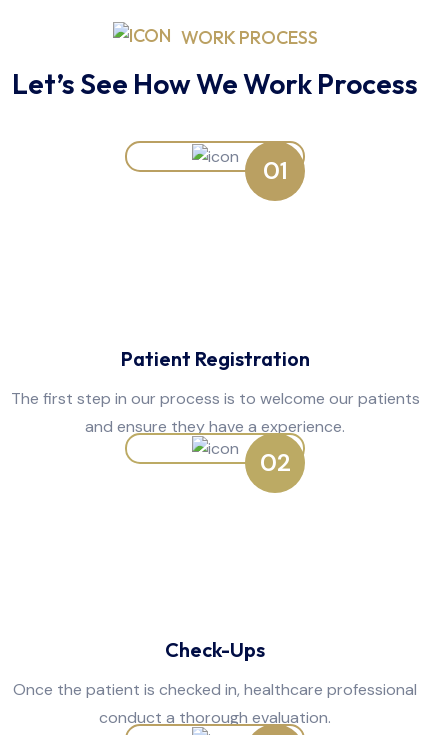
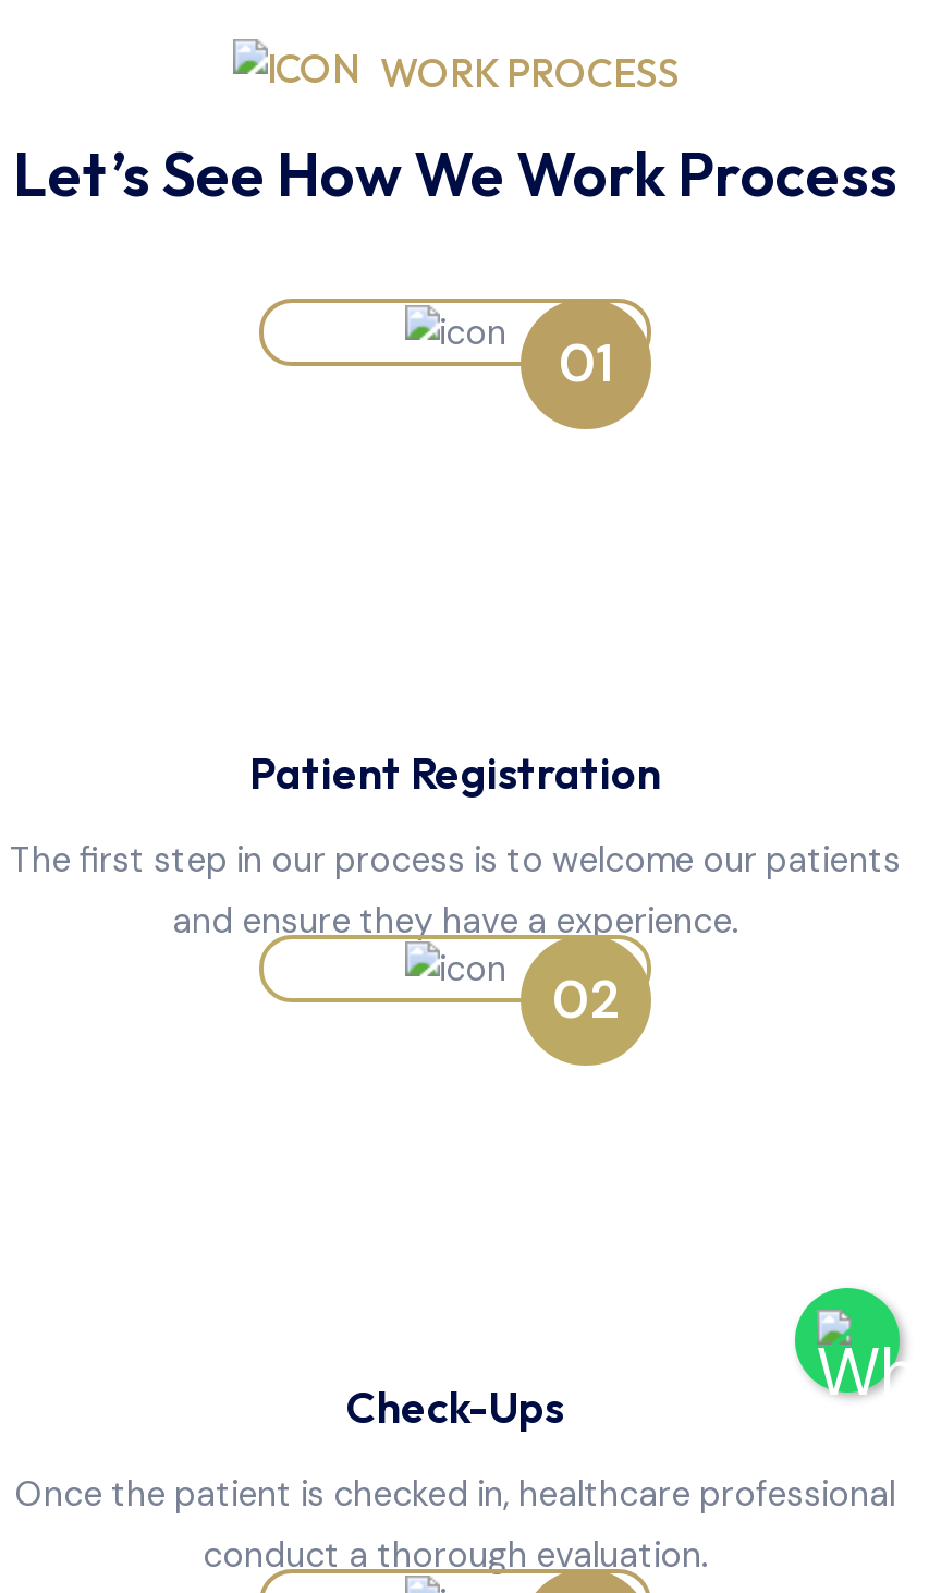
none -> [793,1286,906,1399] [image]

